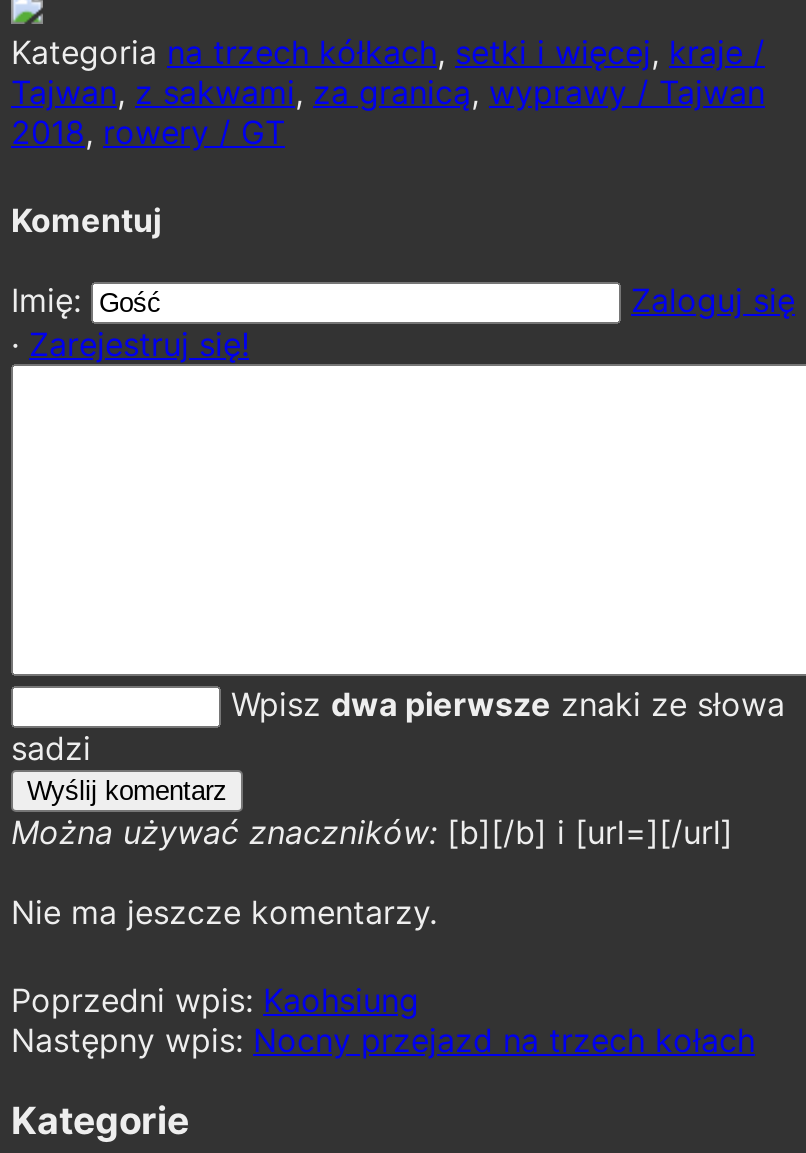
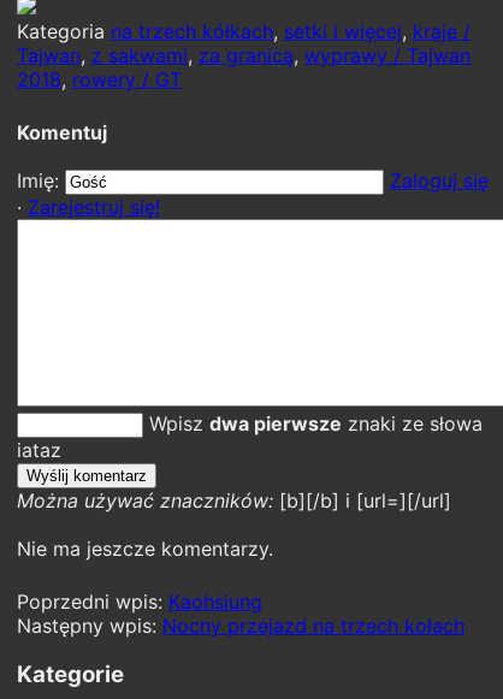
[11,728,91,768] sadzi -> [17,438,61,462] iataz

